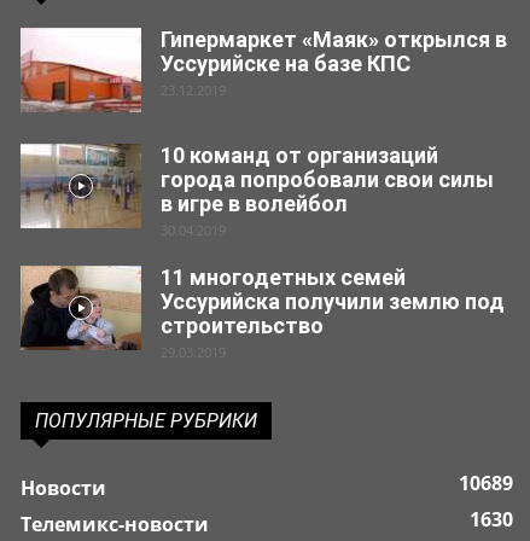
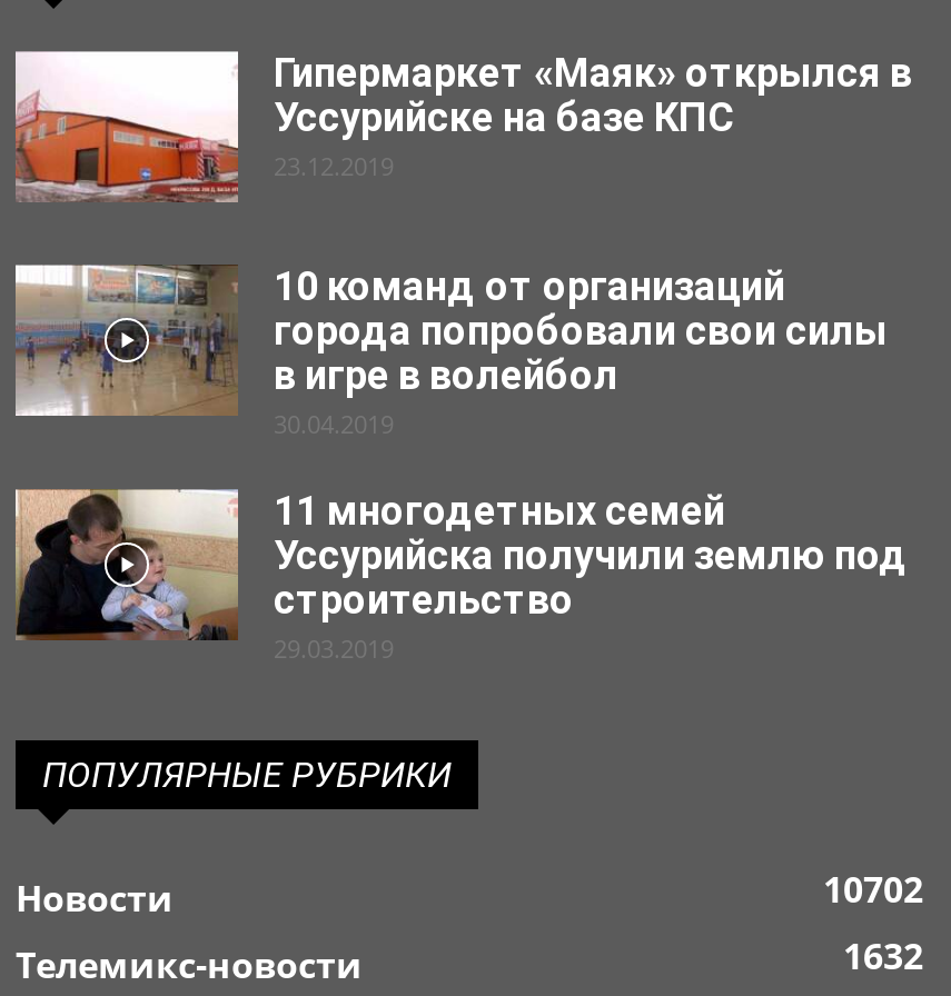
[459,469,513,496] 10689 -> [823,864,923,913] 10702
[470,505,513,532] 1630 -> [843,930,923,979] 1632

